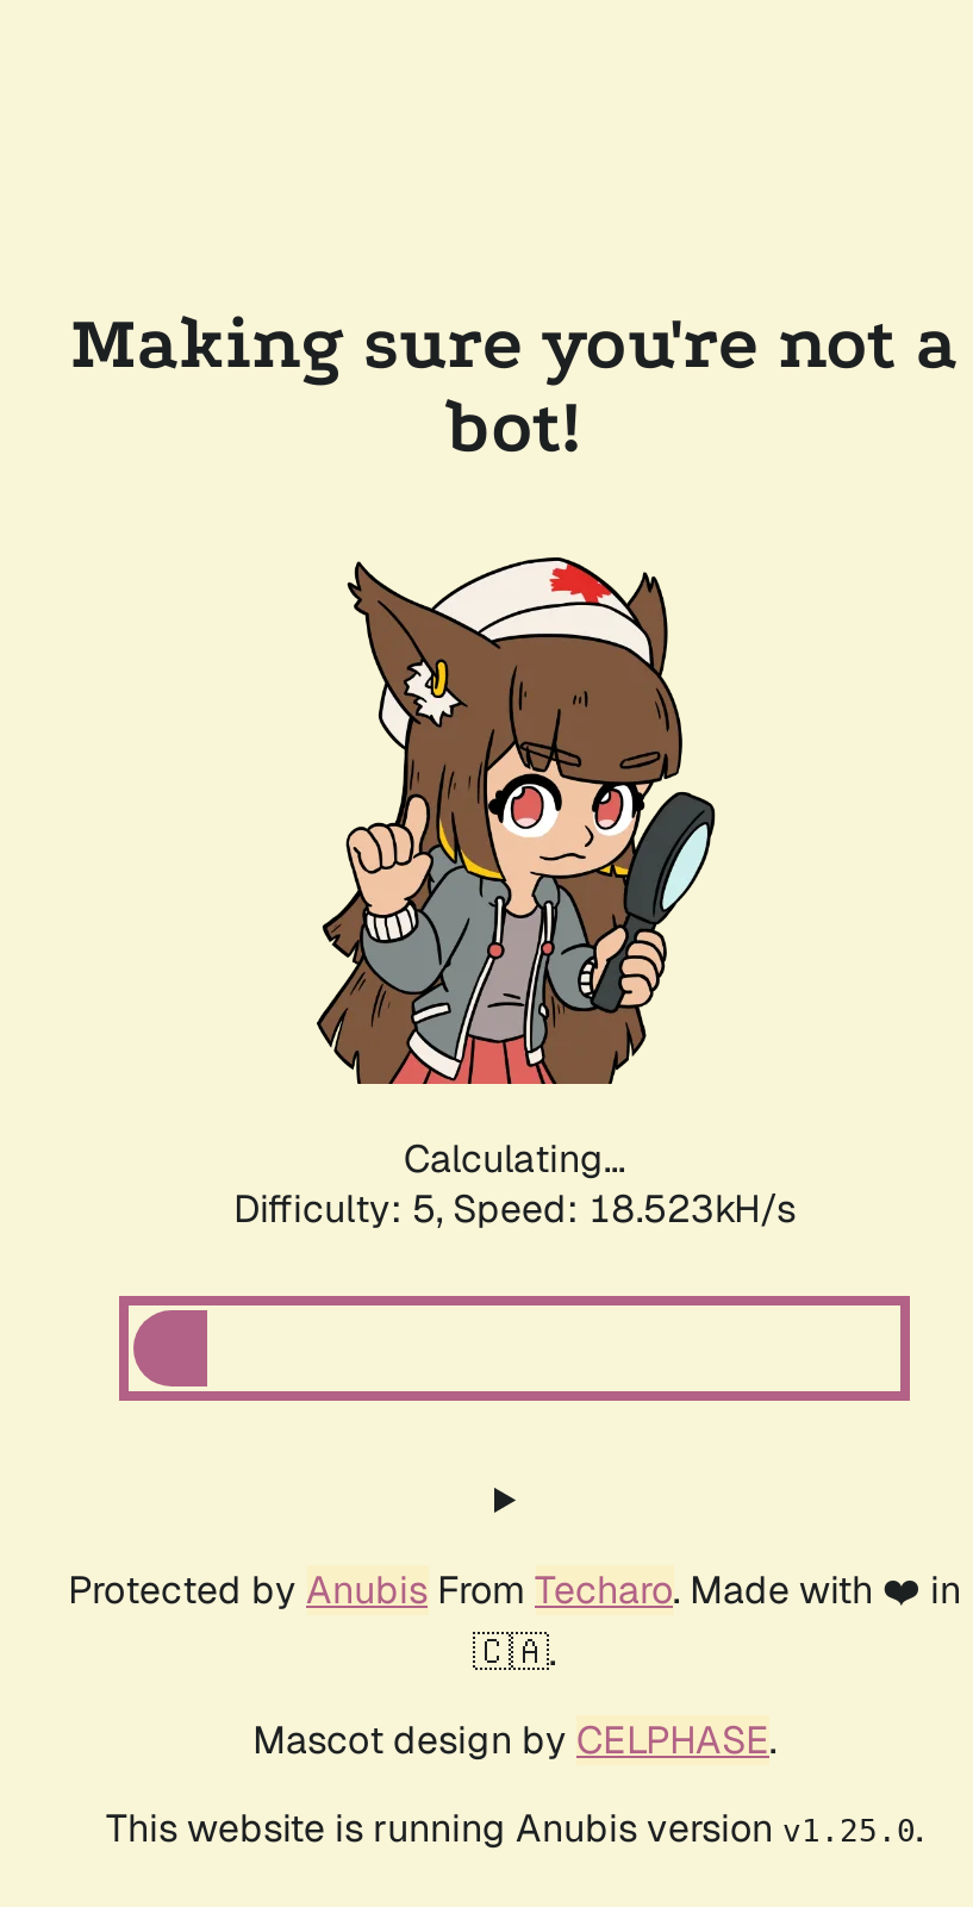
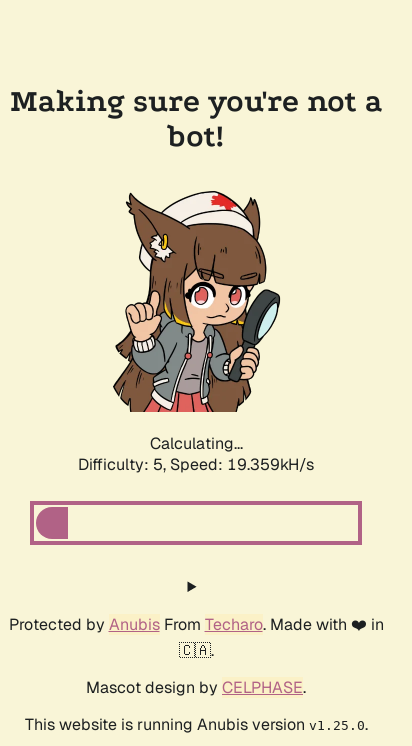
[233,1184,796,1234] Difficulty: 5, Speed: 18.523kH/s -> [78,454,314,475] Difficulty: 5, Speed: 19.359kH/s

